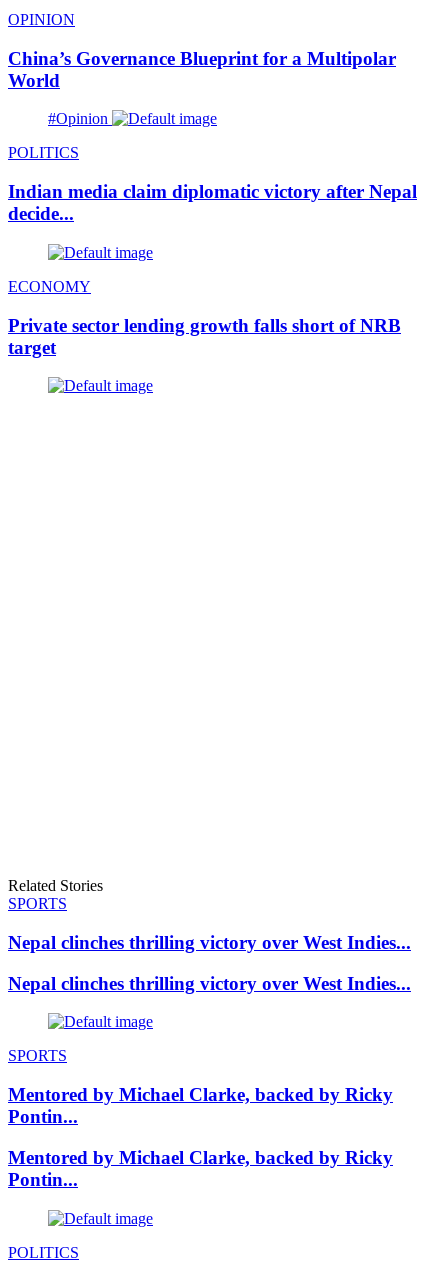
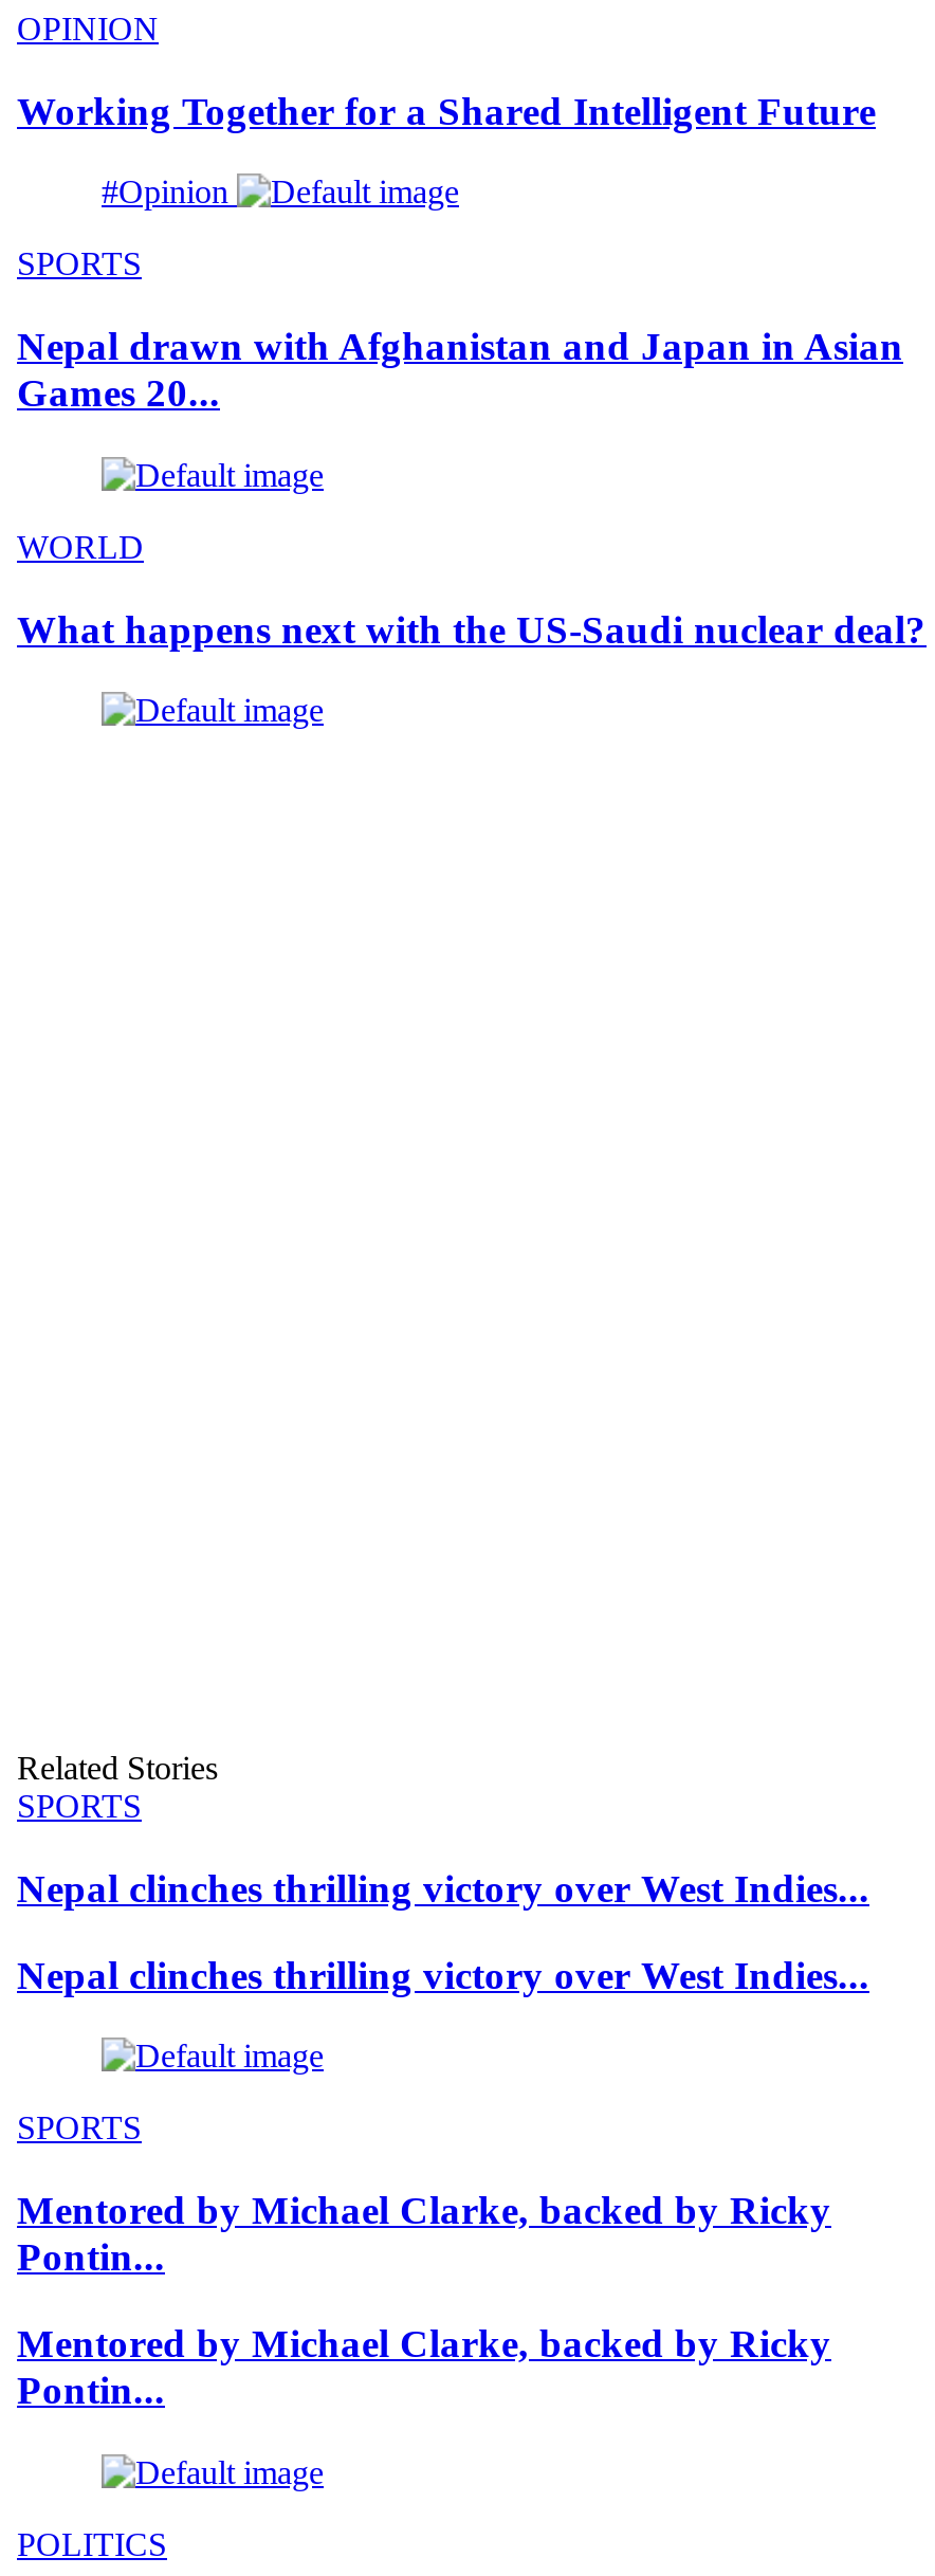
[8,48,396,91] China’s Governance Blueprint for a Multipolar | World -> [17,88,876,133] Working Together for a Shared Intelligent Future
[8,144,79,161] POLITICS -> [17,246,142,282] SPORTS
[8,181,417,224] Indian media claim diplomatic victory after Nepal | decide... -> [17,324,903,415] Nepal drawn with Afghanistan and Japan in Asian | Games 20...
[8,278,91,295] ECONOMY -> [17,529,144,565] WORLD
[8,315,401,358] Private sector lending growth falls short of NRB | target -> [17,606,927,651] What happens next with the US-Saudi nuclear deal?

